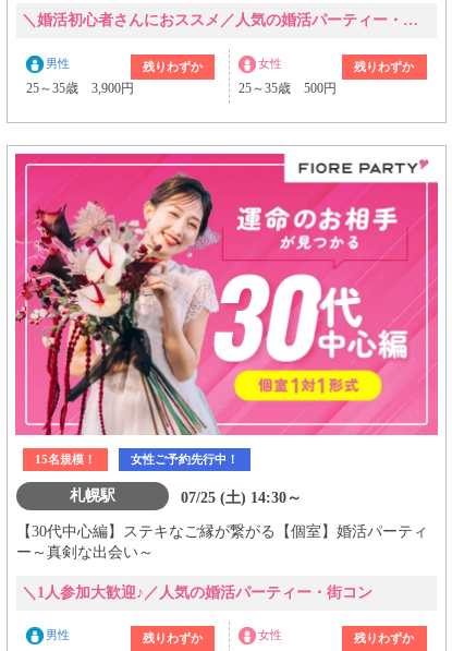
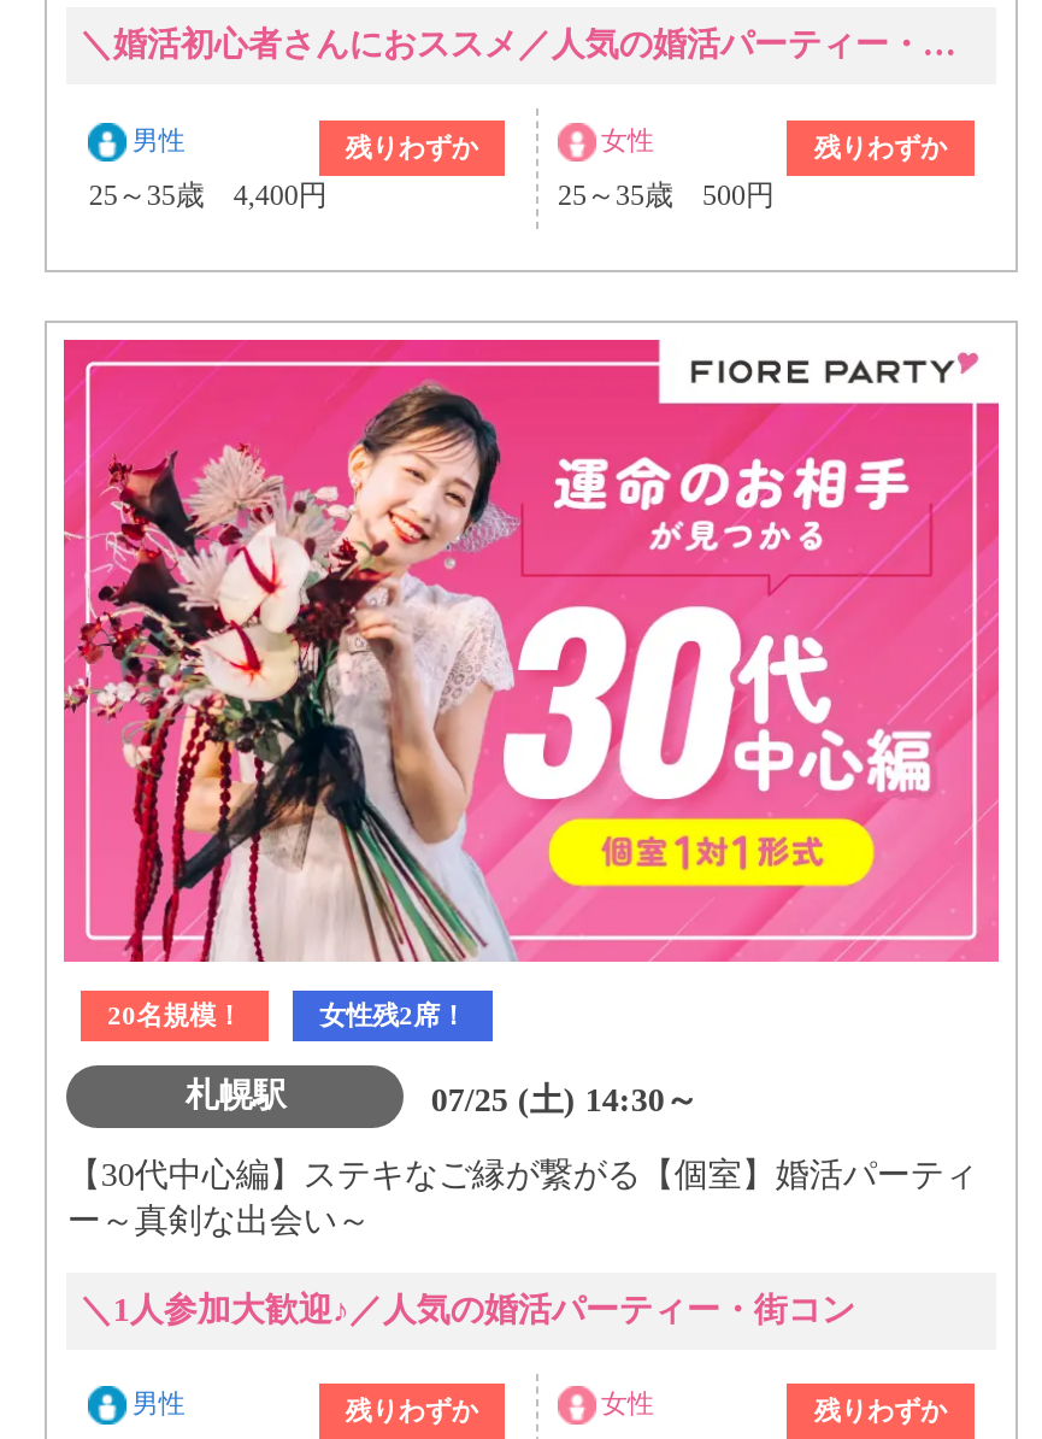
[26,80,134,96] 25～35歳 3,900円 -> [89,178,327,212] 25～35歳 4,400円
[35,453,239,466] 15名規模！ | 女性ご予約先行中！ -> [108,1001,466,1030] 20名規模！ | 女性残2席！

